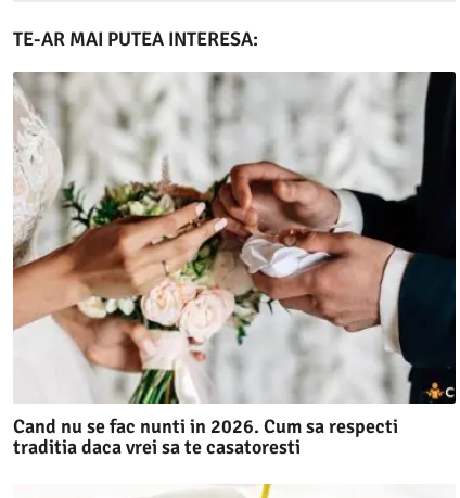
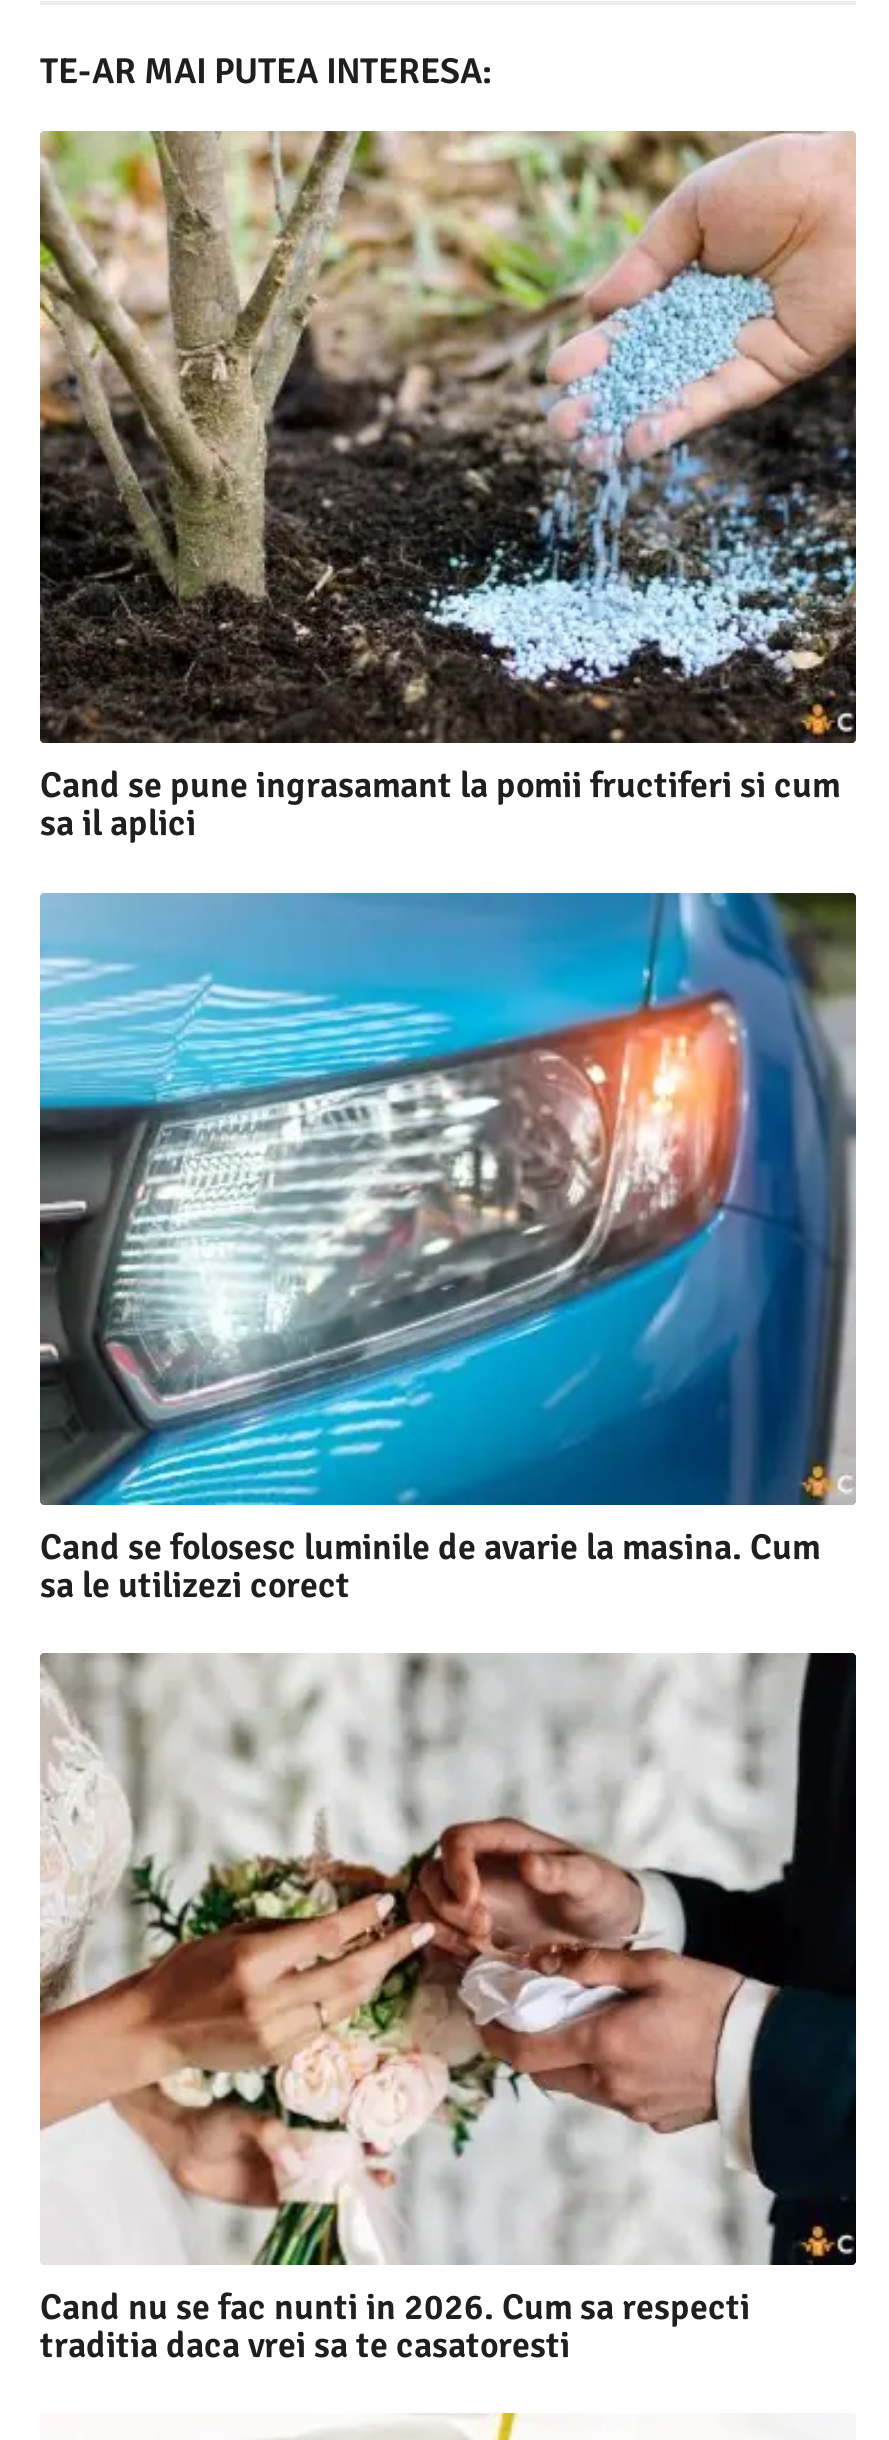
none -> [38,130,858,845] [image] | Cand se pune ingrasamant la pomii fructiferi si cum | sa il aplici
none -> [38,892,858,1606] [image] | Cand se folosesc luminile de avarie la masina. Cum | sa le utilizezi corect

